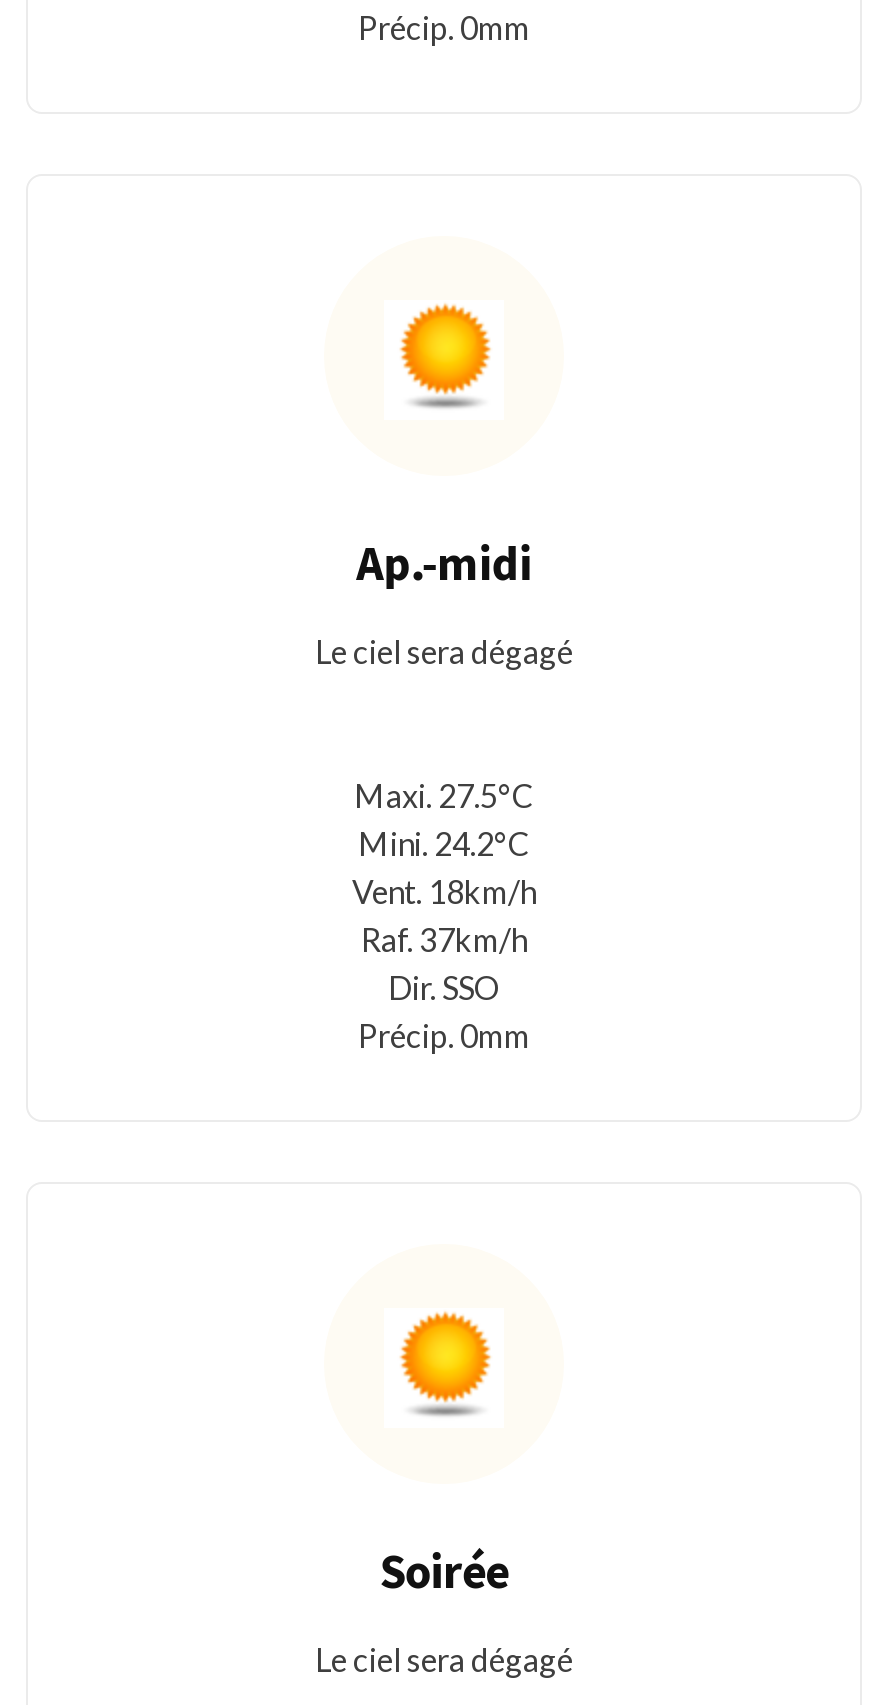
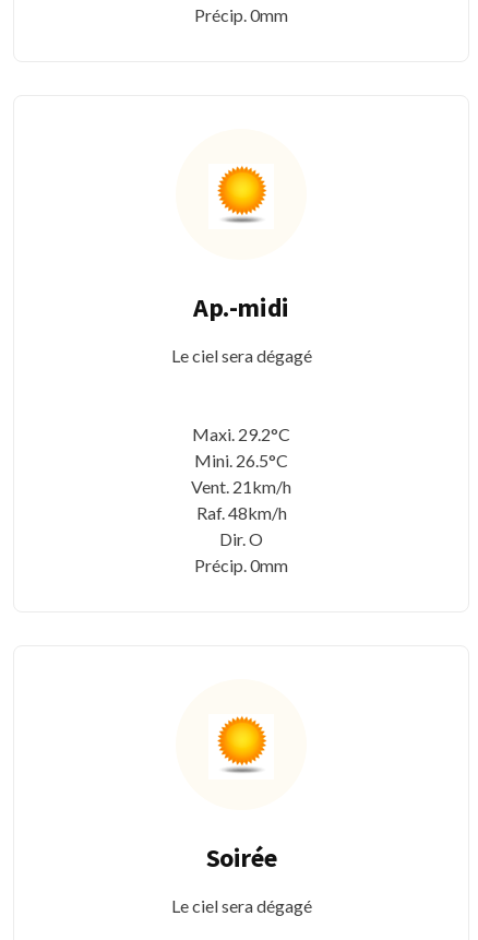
[354,776,534,814] Maxi. 27.5°C -> [192,424,290,444] Maxi. 29.2°C
[358,824,530,862] Mini. 24.2°C -> [194,450,288,471] Mini. 26.5°C
[352,872,536,910] Vent. 18km/h -> [191,476,291,497] Vent. 21km/h
[361,920,527,958] Raf. 37km/h -> [196,502,286,523] Raf. 48km/h
[388,968,500,1006] Dir. SSO -> [219,528,263,549] Dir. O

